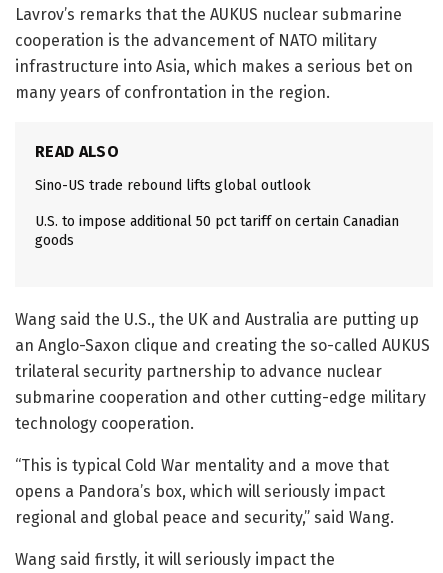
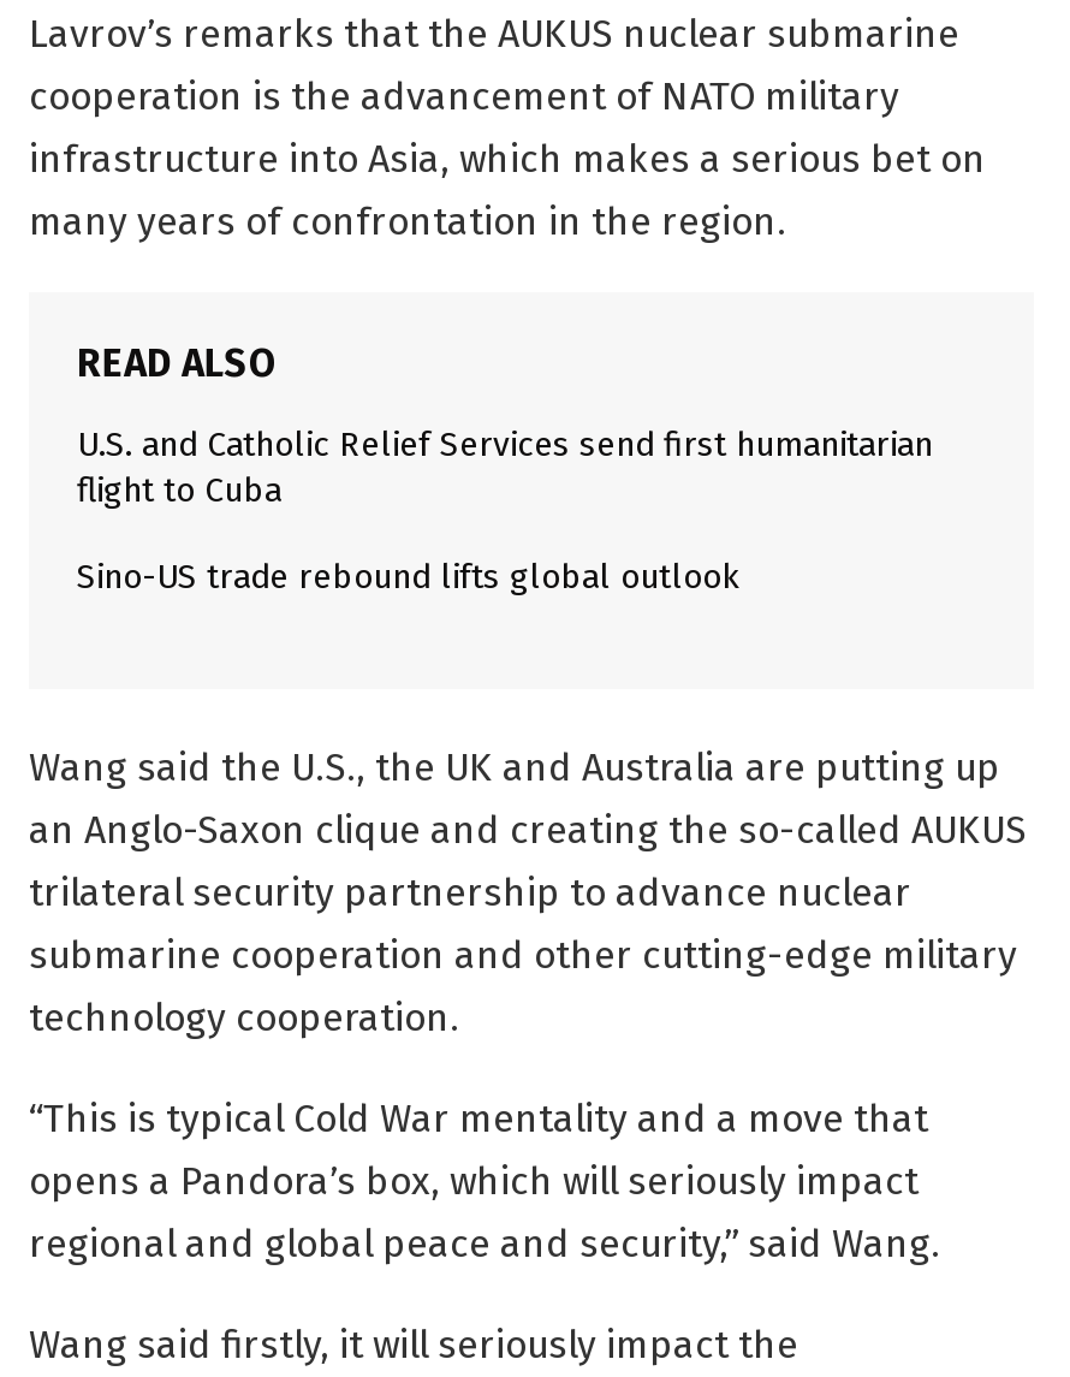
none -> [77,425,933,511] U.S. and Catholic Relief Services send first humanitarian | flight to Cuba
moved [35,177,311,194] -> [77,557,741,598]: Sino-US trade rebound lifts global outlook
[35,213,399,249] U.S. to impose additional 50 pct tariff on certain Canadian | goods -> none

